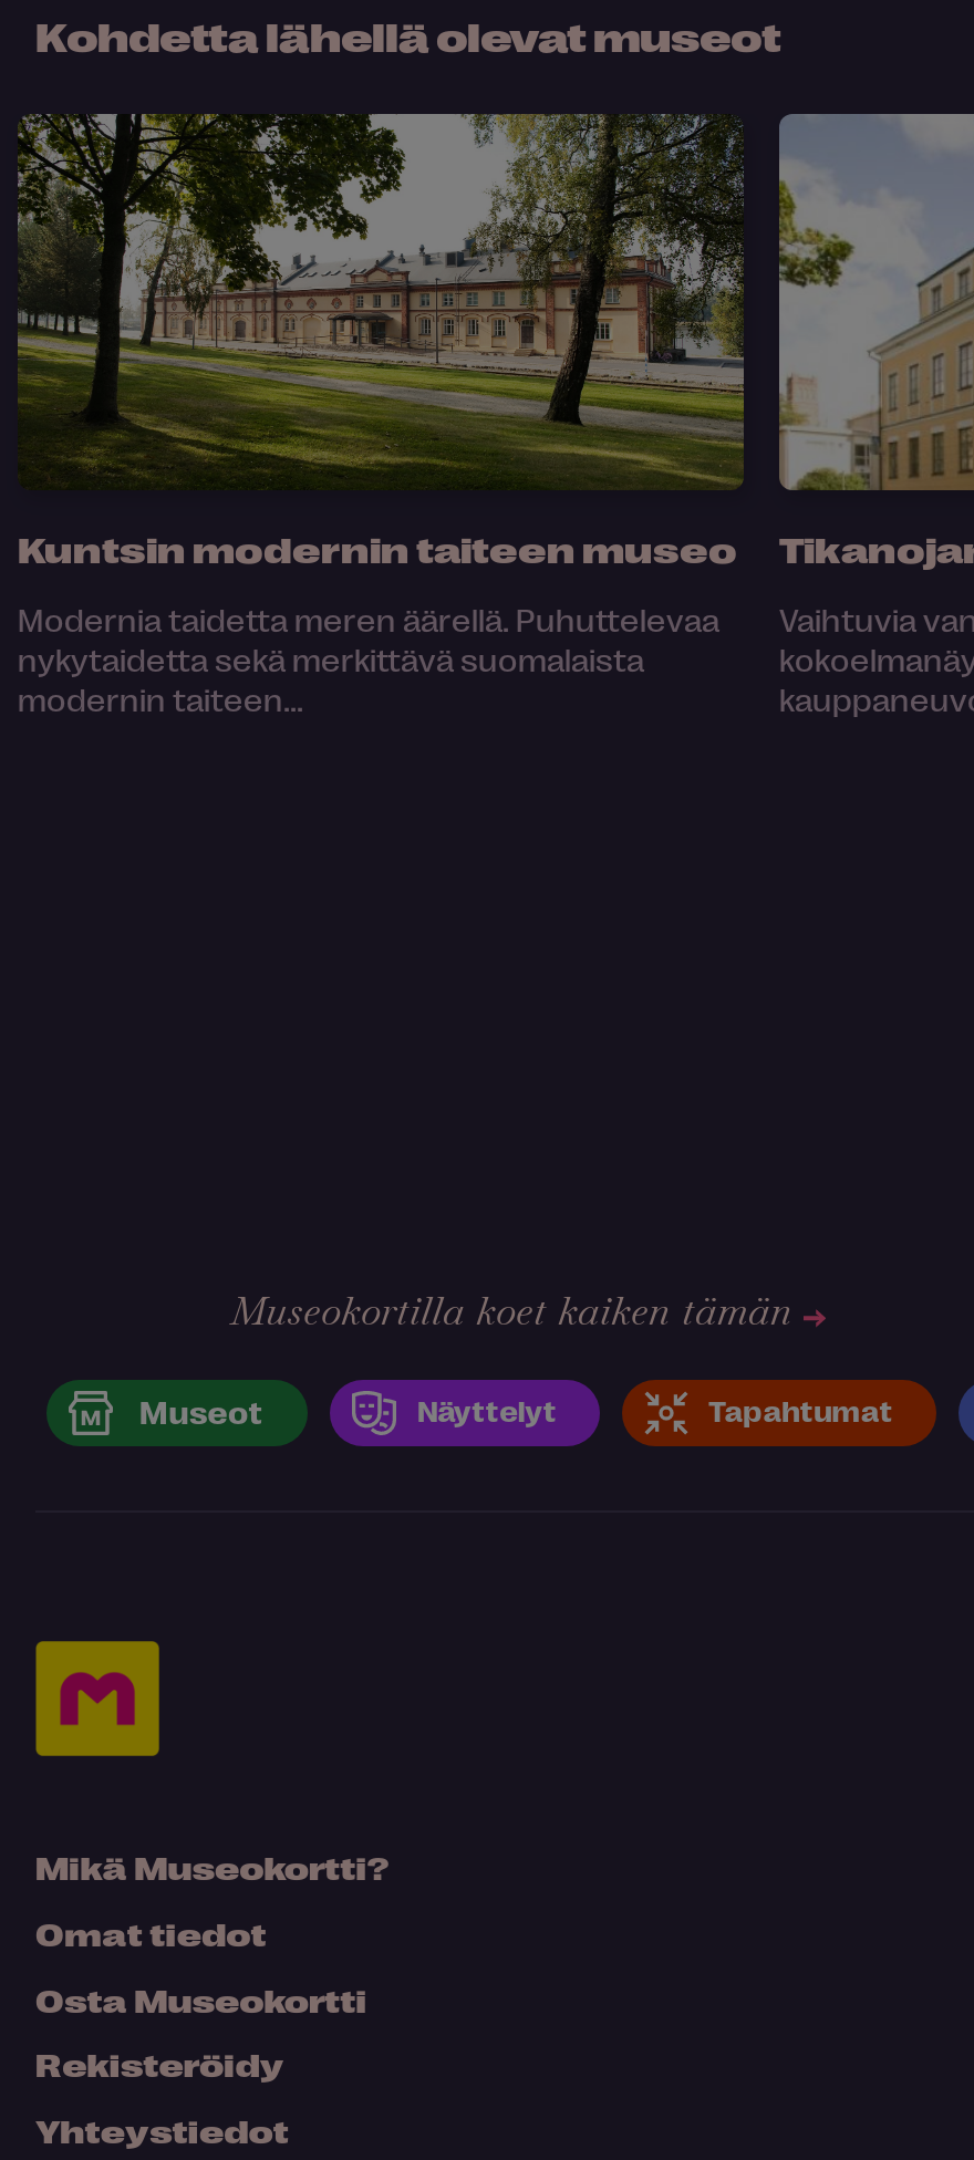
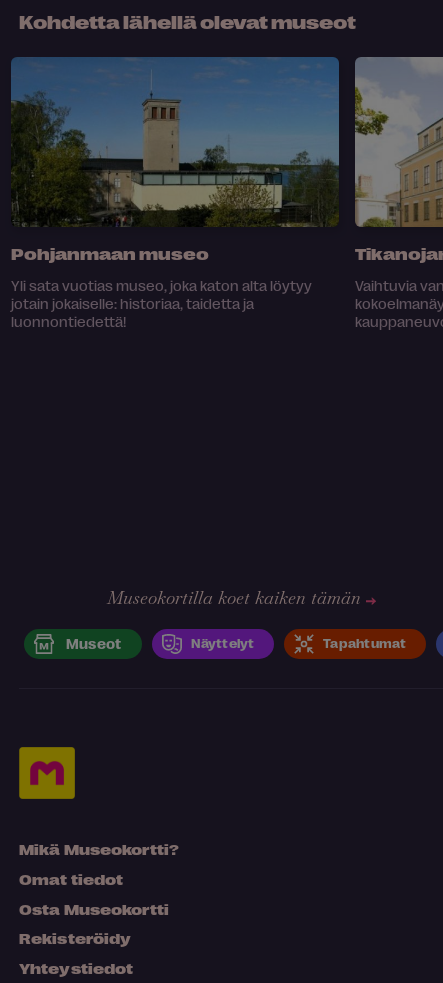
[15,112,746,571] [image] | Kuntsin modernin taiteen museo -> [10,56,340,263] [image] | Pohjanmaan museo
[18,602,719,717] Modernia taidetta meren äärellä. Puhuttelevaa | nykytaidetta sekä merkittävä suomalaista | modernin taiteen... -> [11,277,312,329] Yli sata vuotias museo, joka katon alta löytyy | jotain jokaiselle: historiaa, taidetta ja | luonnontiedettä!

